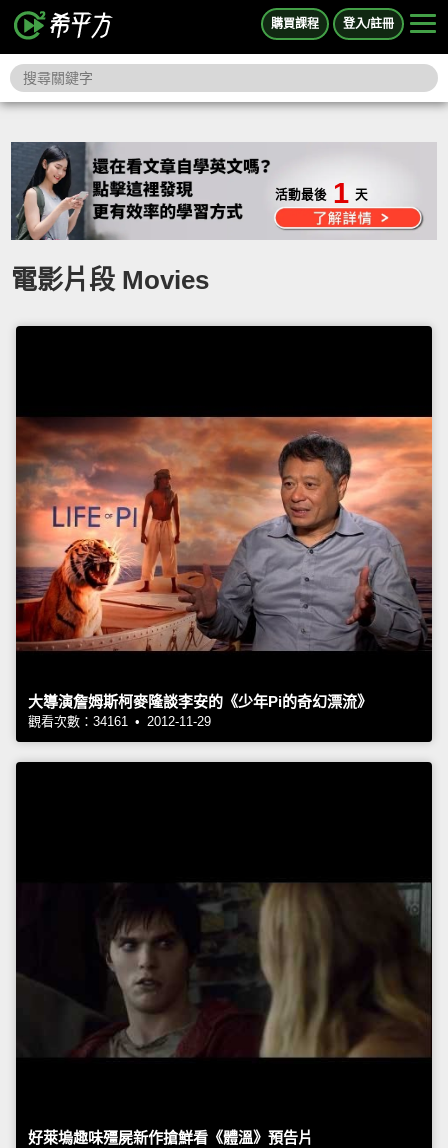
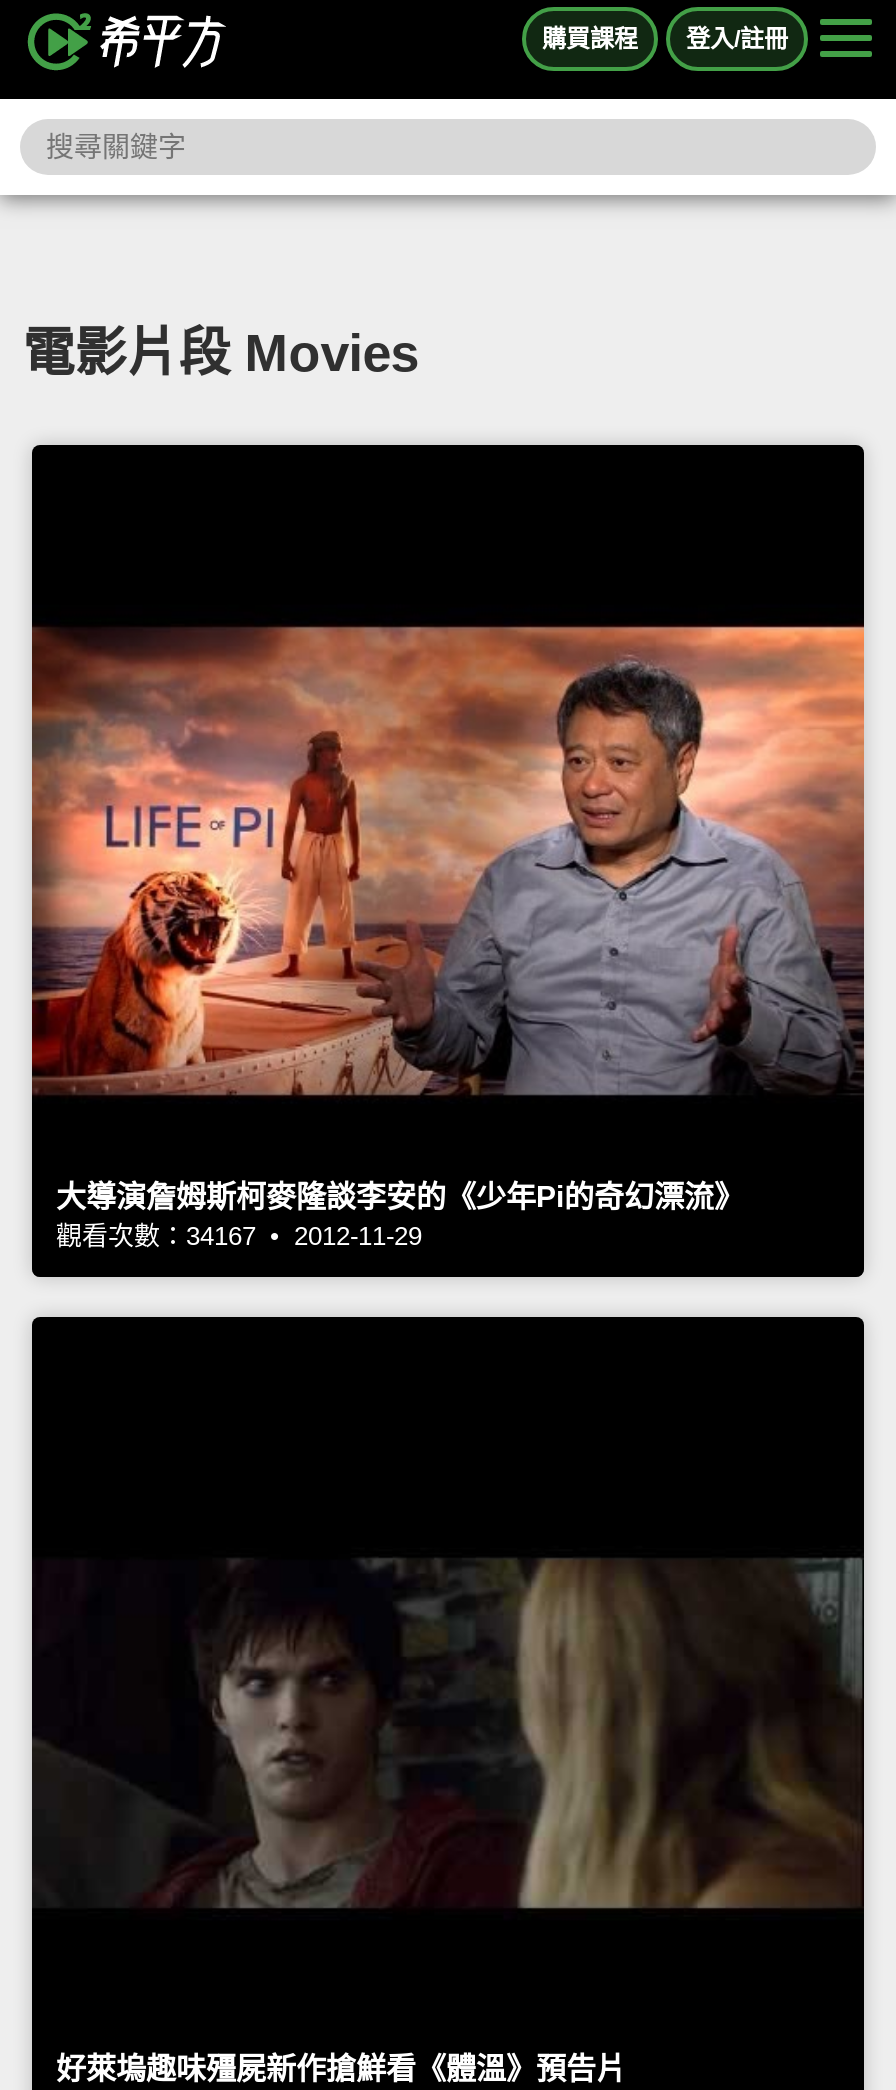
[275,177,368,209] 活動最後 1 天 -> none
[28,713,211,728] 觀看次數：34161 • 2012-11-29 -> [56,1221,422,1251] 觀看次數：34167 • 2012-11-29

